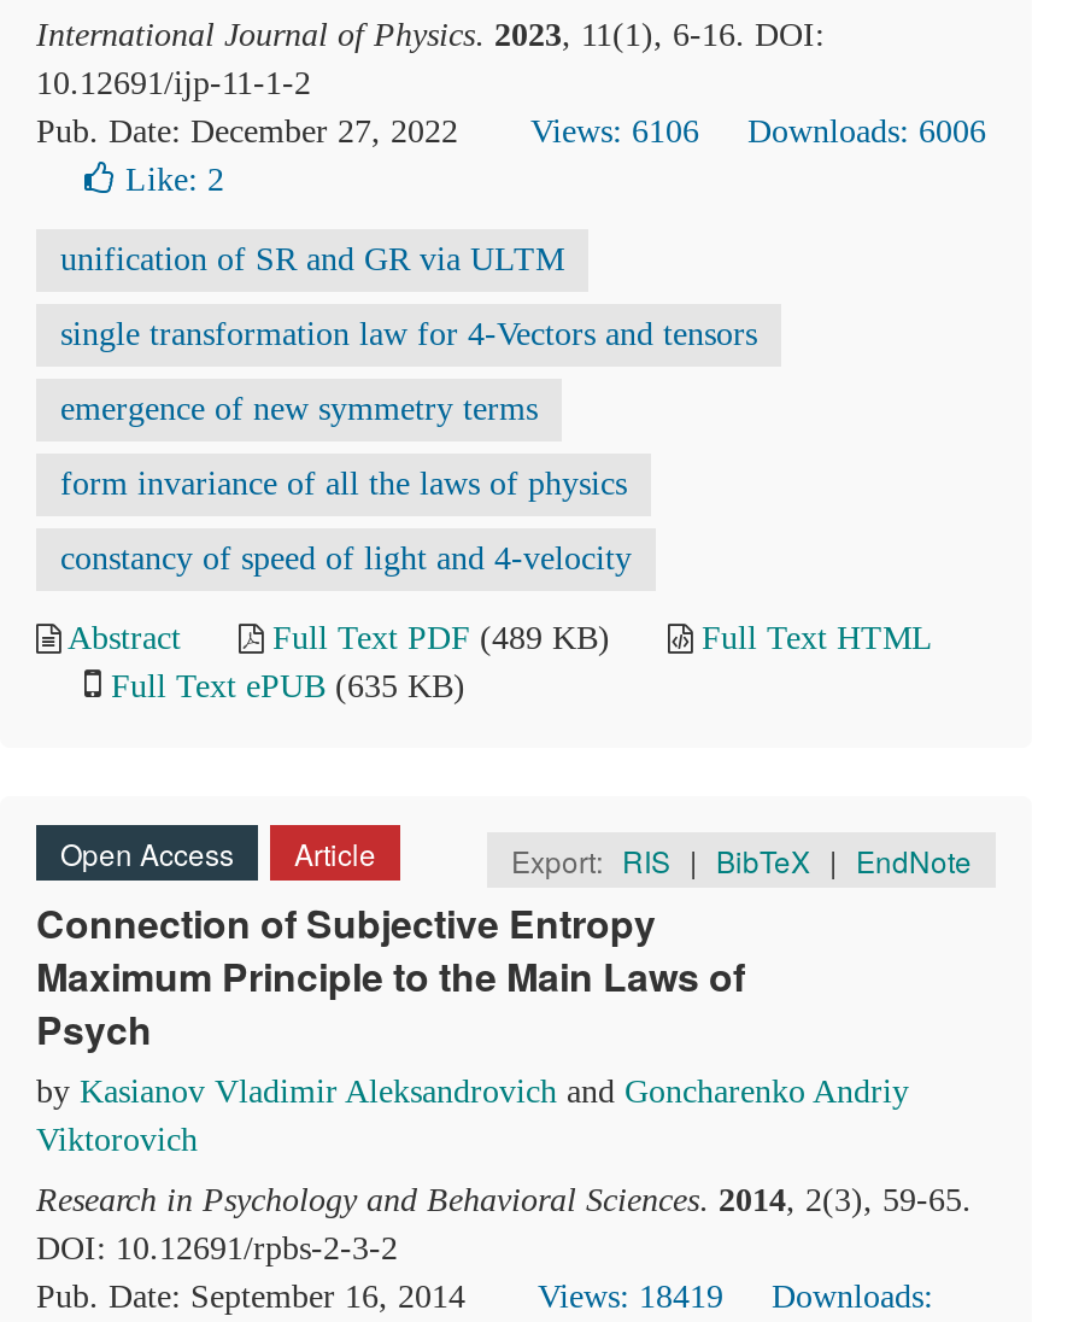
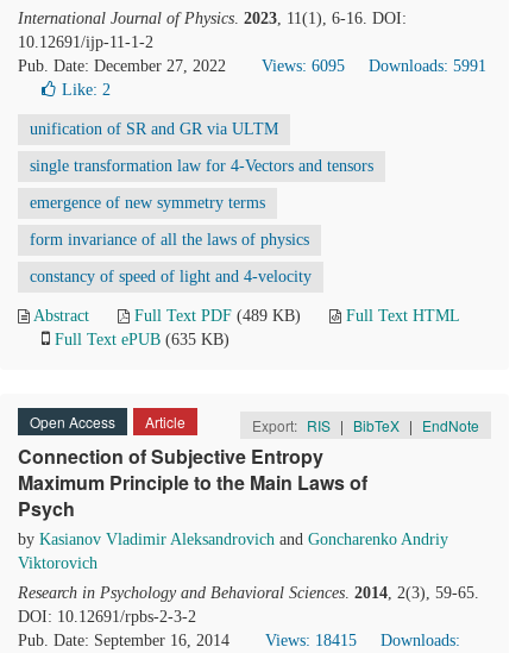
[530,113,699,150] Views: 6106 -> [262,57,345,75] Views: 6095
[747,113,986,150] Downloads: 6006 -> [369,57,486,75] Downloads: 5991
[36,1279,933,1315] Pub. Date: September 16, 2014 Views: 18419 Downloads: -> [18,632,460,649] Pub. Date: September 16, 2014 Views: 18415 Downloads:

